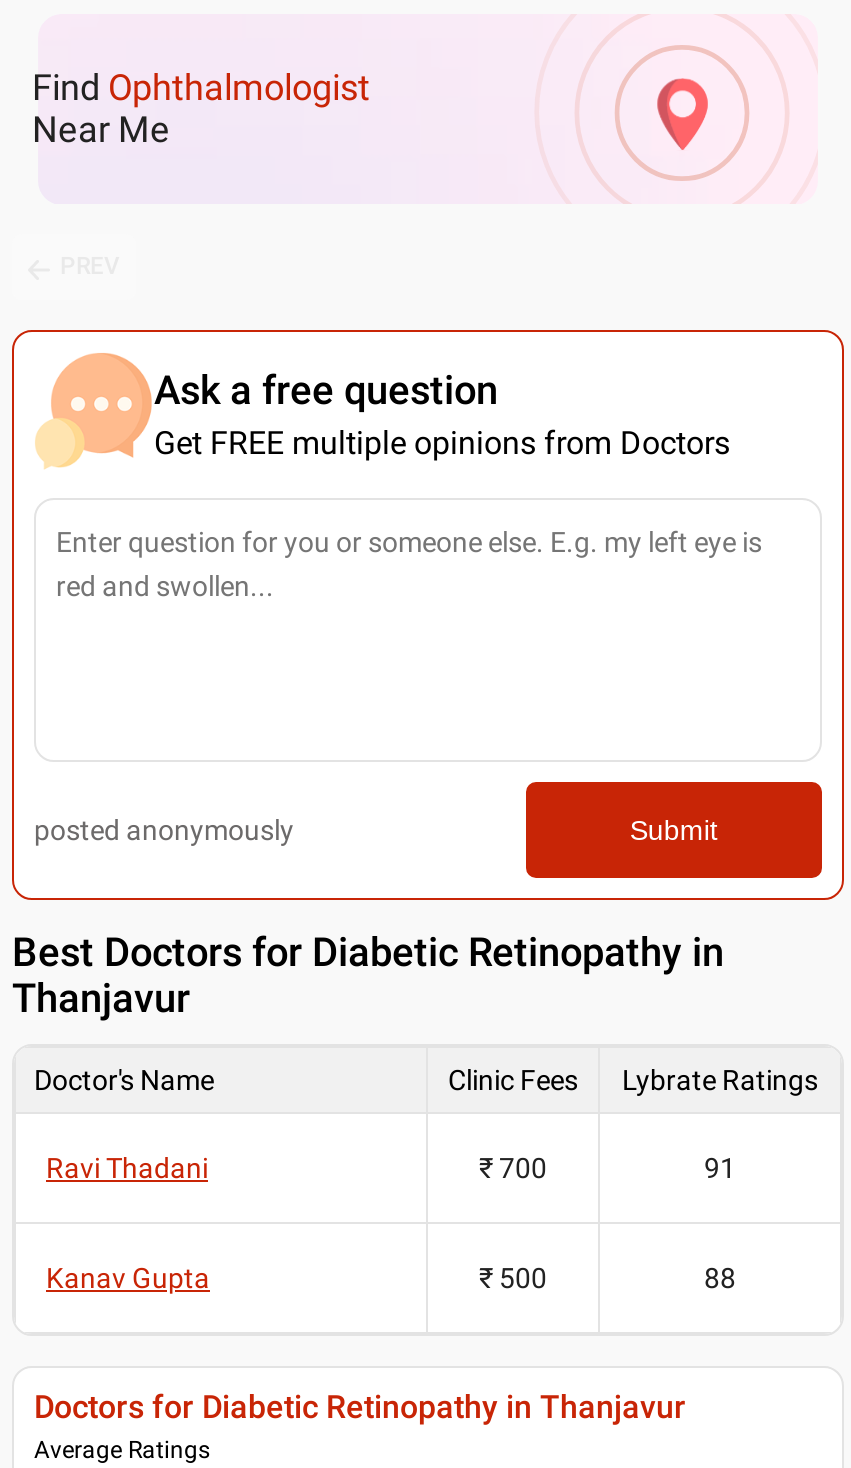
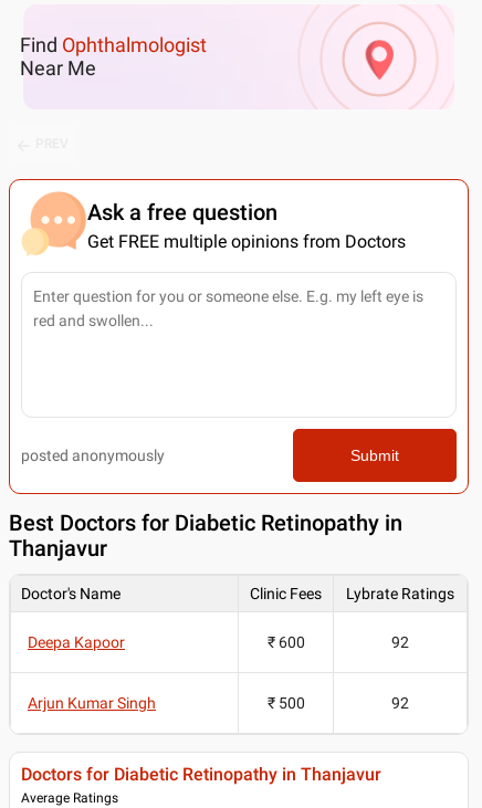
[46,1151,736,1183] Ravi Thadani | ₹ 700 | 91 -> [28,633,409,650] Deepa Kapoor | ₹ 600 | 92
[46,1261,210,1293] Kanav Gupta -> [28,694,156,711] Arjun Kumar Singh
[704,1261,736,1293] 88 -> [391,694,409,711] 92

